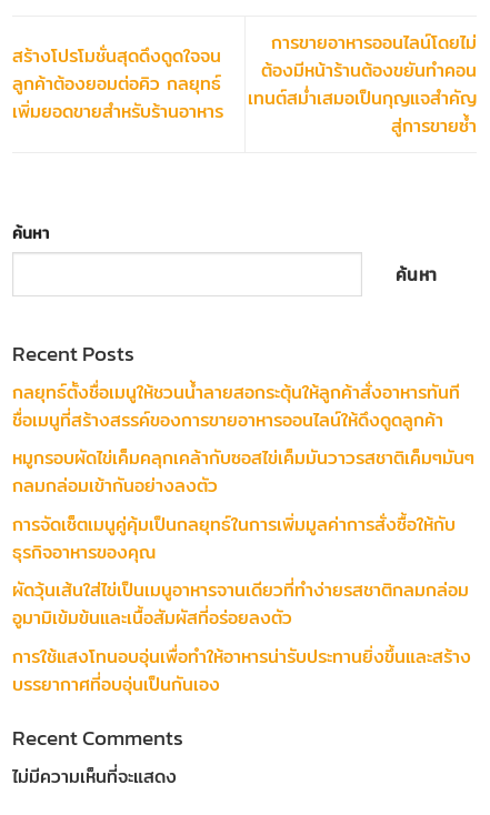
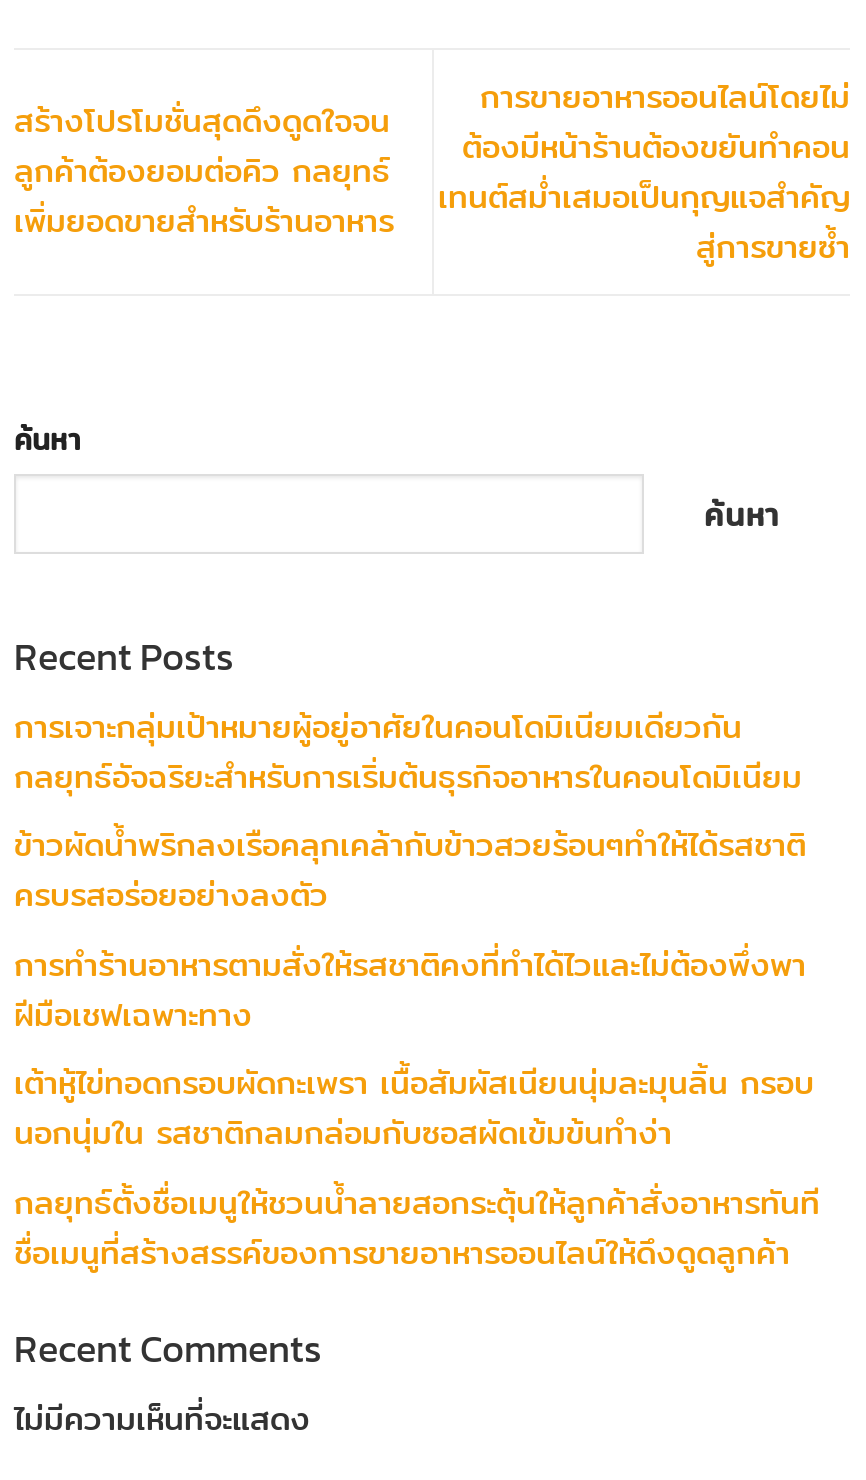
none -> [14,701,814,1159] การเจาะกลุ่มเป้าหมายผู้อยู่อาศัยในคอนโดมิเนียมเดียวกัน | กลยุทธ์อัจฉริยะสำหรับการเริ่มต้นธุรกิจอาหารในคอนโดมิเนียม | ข้าวผัดน้ำพริกลงเรือคลุกเคล้ากับข้าวสวยร้อนๆทำให้ได้รสชาติ | ครบรสอร่อยอย่างลงตัว | การทำร้านอาหารตามสั่งให้รสชาติคงที่ทำได้ไวและไม่ต้องพึ่งพา | ฝีมือเชฟเฉพาะทาง | เต้าหู้ไข่ทอดกรอบผัดกะเพรา เนื้อสัมผัสเนียนนุ่มละมุนลิ้น กรอบ | นอกนุ่มใน รสชาติกลมกล่อมกับซอสผัดเข้มข้นทำง่า
moved [12,378,460,434] -> [14,1178,820,1278]: กลยุทธ์ตั้งชื่อเมนูให้ชวนน้ำลายสอกระตุ้นให้ลูกค้าสั่งอาหารทันที | ชื่อเมนูที่สร้างสรรค์ของการขายอาหารออนไลน์ให้ดึงดูดลูกค้า
[12,444,474,698] หมูกรอบผัดไข่เค็มคลุกเคล้ากับซอสไข่เค็มมันวาวรสชาติเค็มๆมันๆ | กลมกล่อมเข้ากันอย่างลงตัว | การจัดเซ็ตเมนูคู่คุ้มเป็นกลยุทธ์ในการเพิ่มมูลค่าการสั่งซื้อให้กับ | ธุรกิจอาหารของคุณ | ผัดวุ้นเส้นใส่ไข่เป็นเมนูอาหารจานเดียวที่ทำง่ายรสชาติกลมกล่อม | อูมามิเข้มข้นและเนื้อสัมผัสที่อร่อยลงตัว | การใช้แสงโทนอบอุ่นเพื่อทำให้อาหารน่ารับประทานยิ่งขึ้นและสร้าง | บรรยากาศที่อบอุ่นเป็นกันเอง -> none

